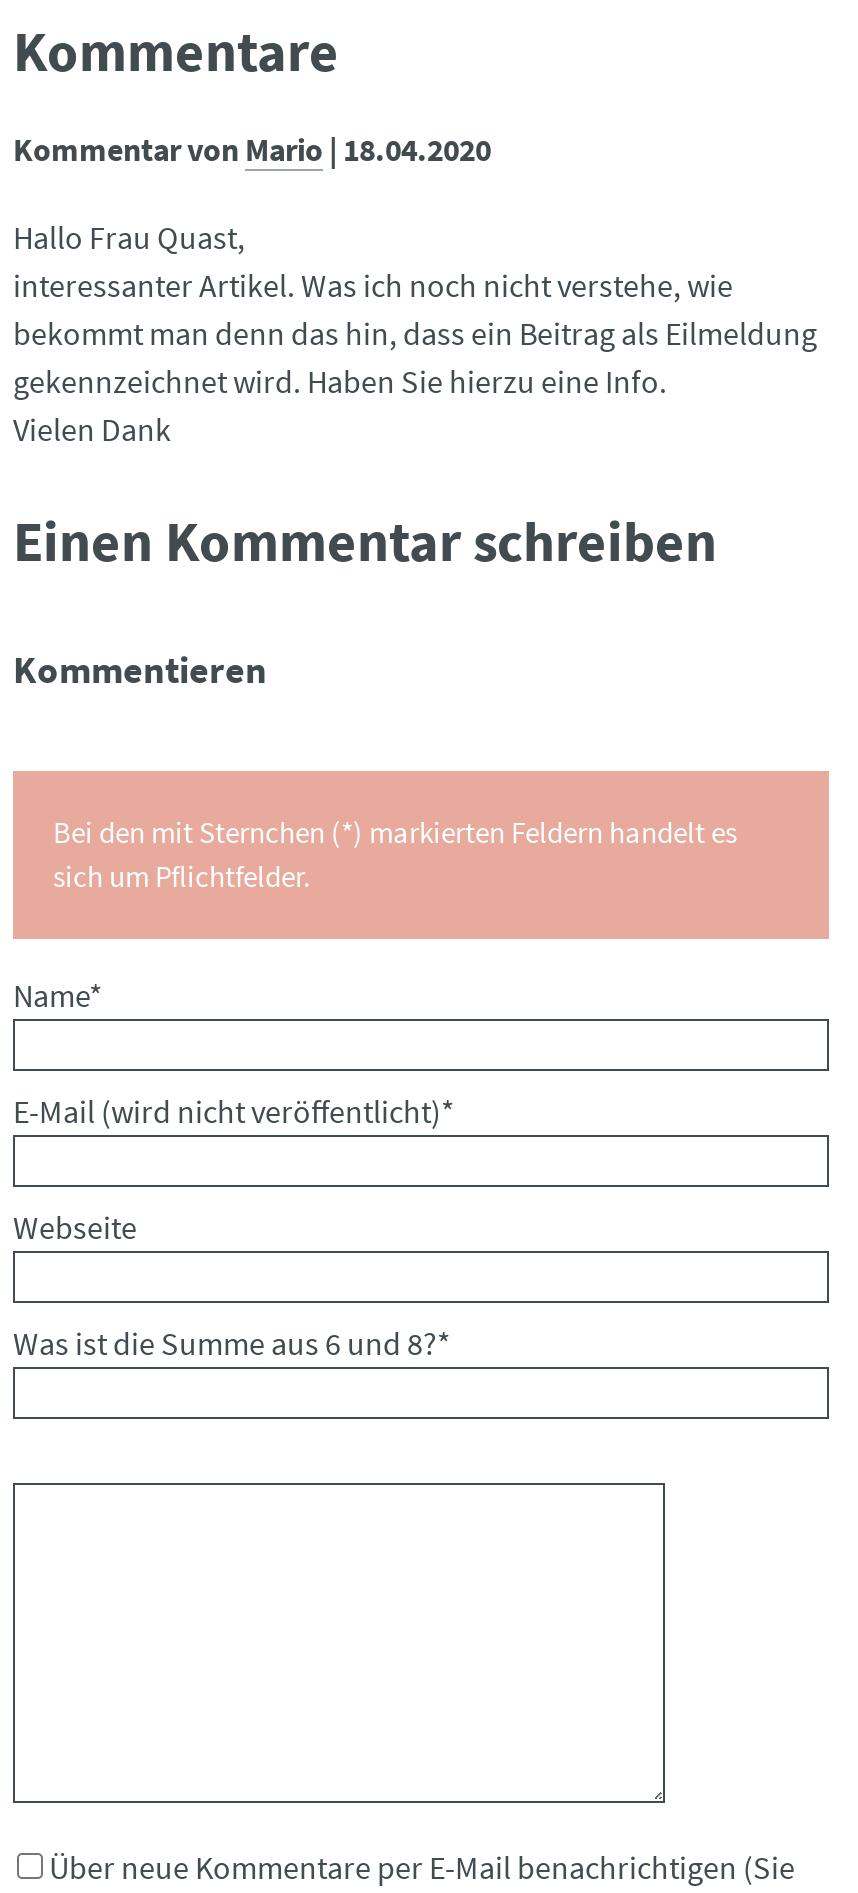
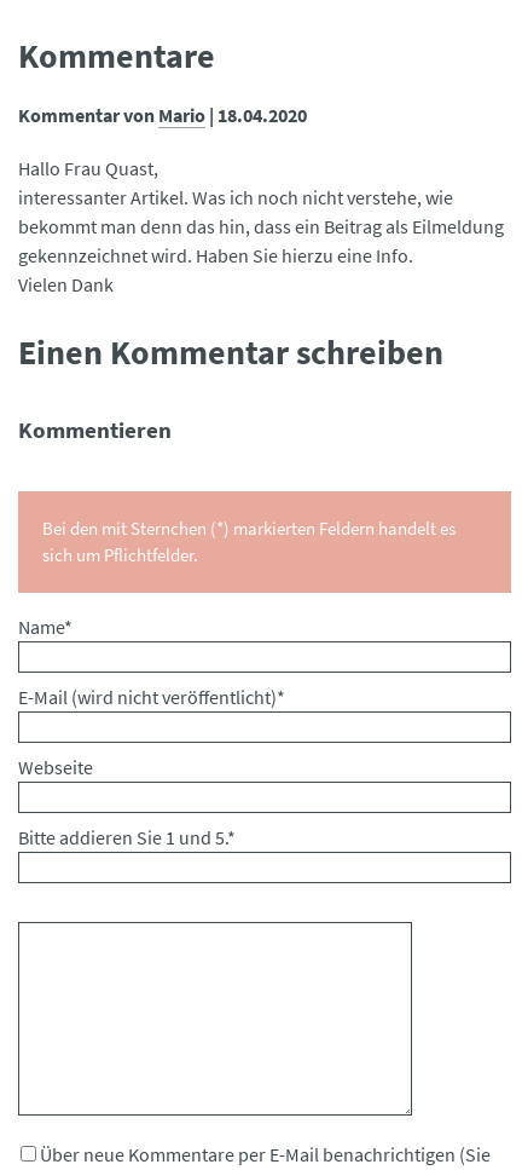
[13,1323,451,1363] Was ist die Summe aus 6 und 8?* -> [18,825,236,849] Bitte addieren Sie 1 und 5.*

